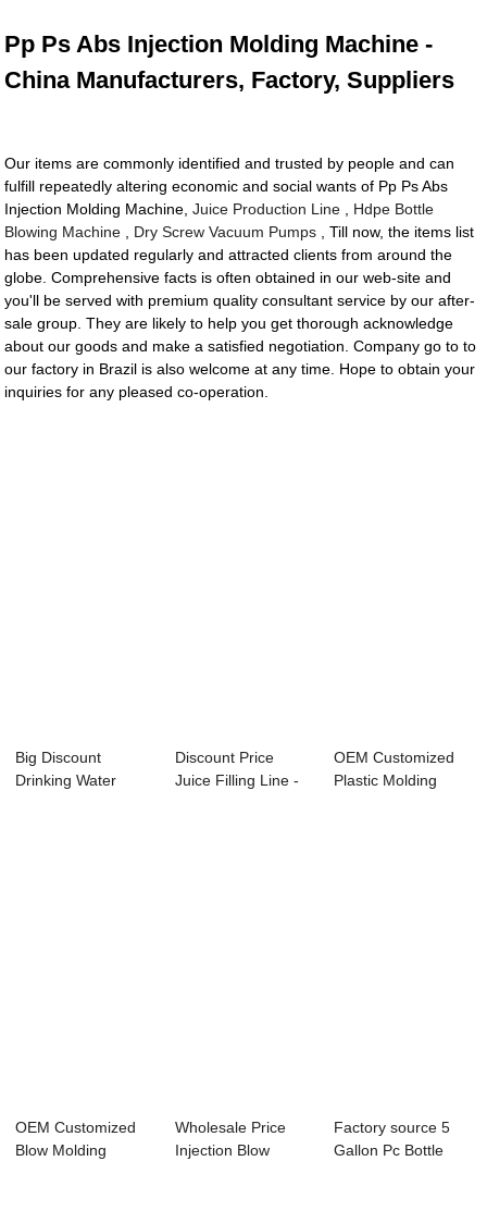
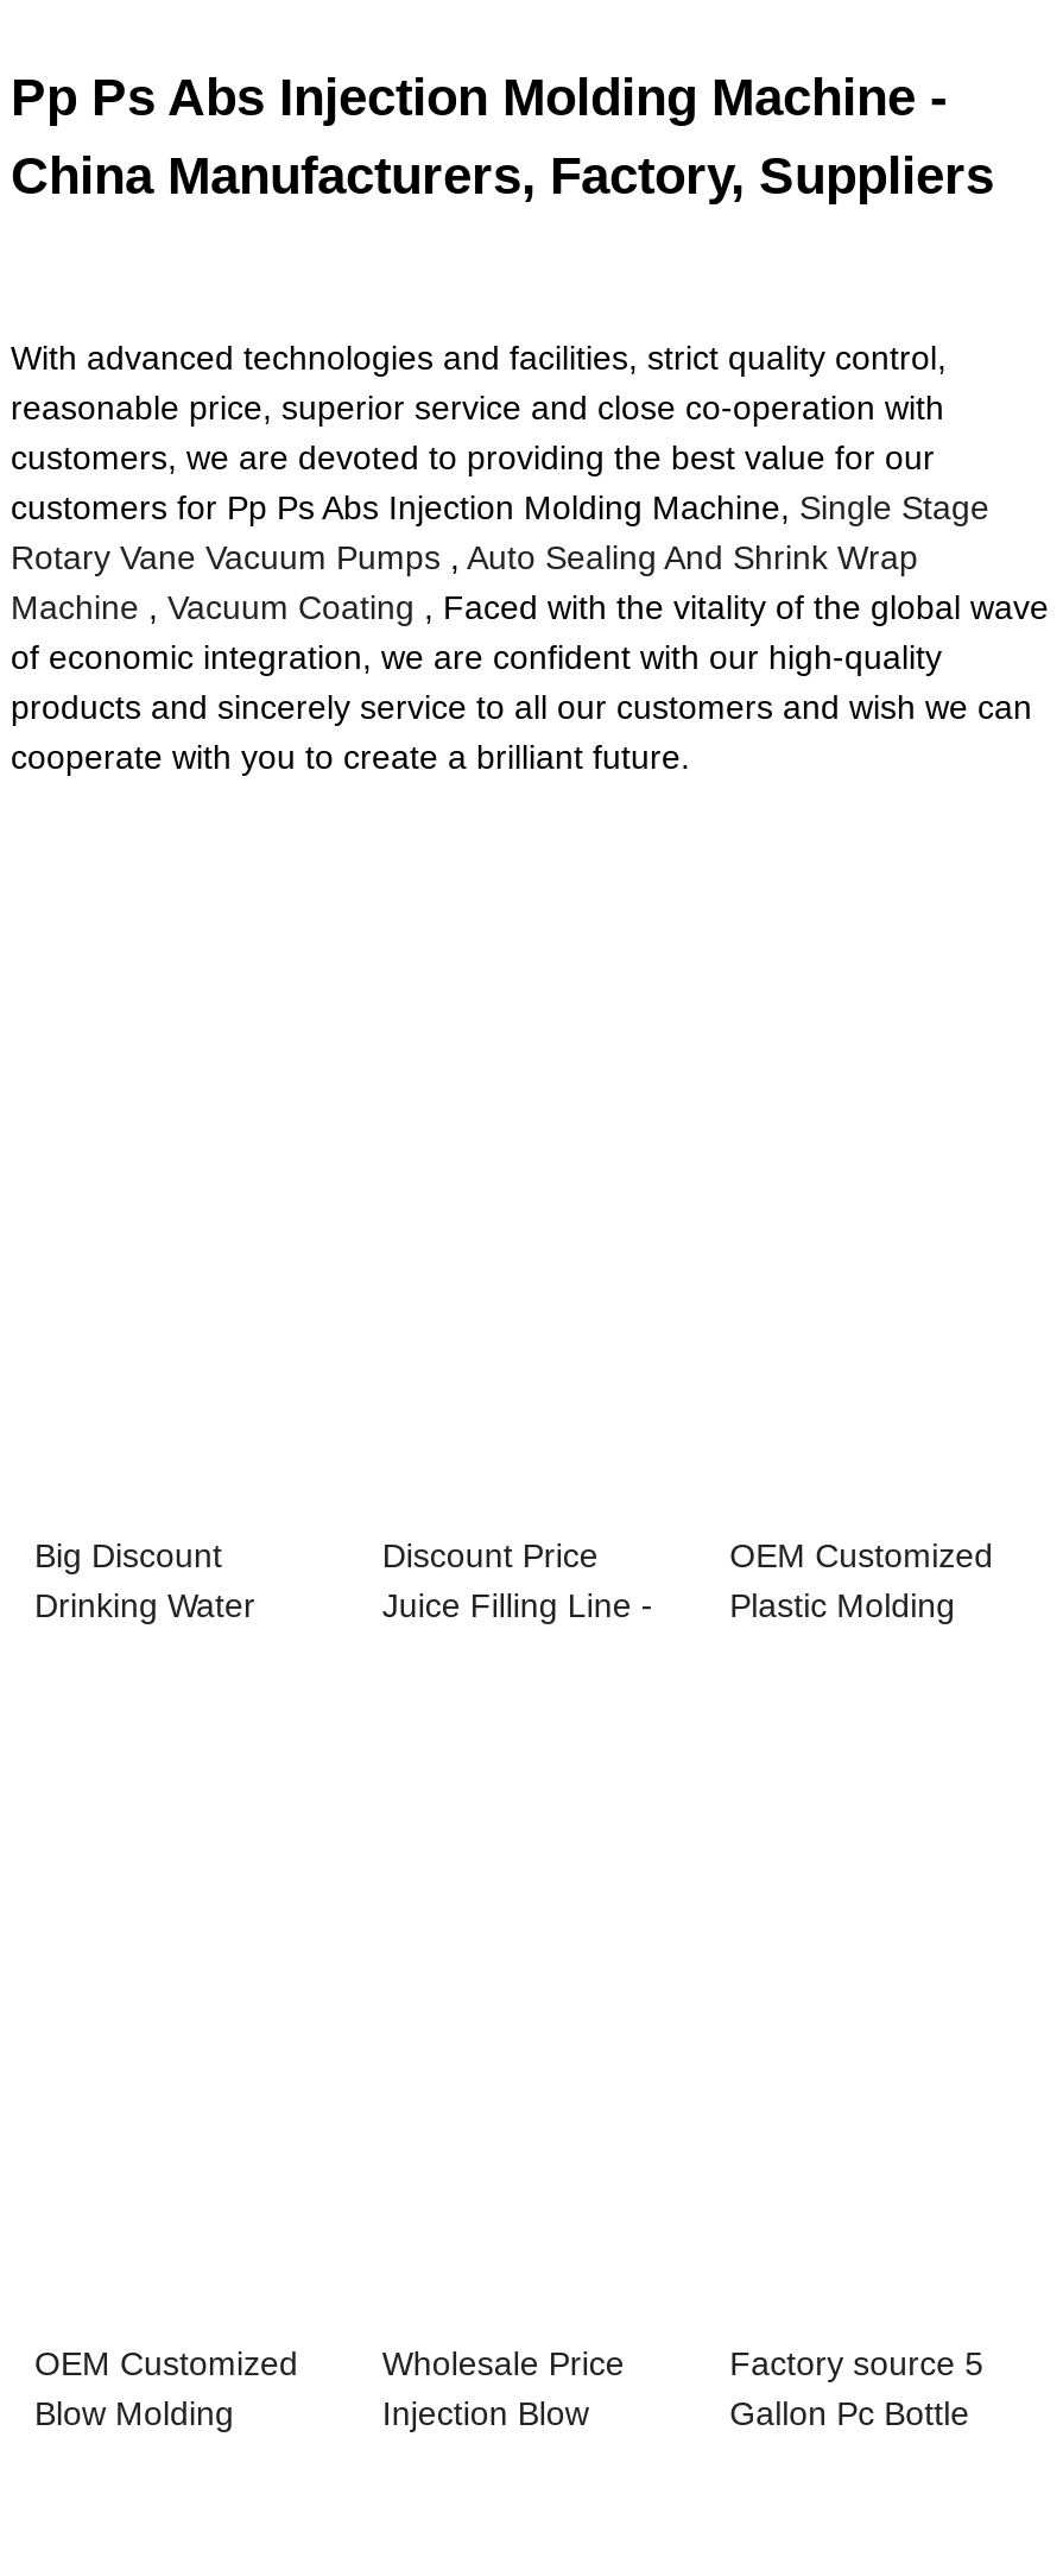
[5,155,477,401] Our items are commonly identified and trusted by people and can | fulfill repeatedly altering economic and social wants of Pp Ps Abs | Injection Molding Machine, Juice Production Line, Hdpe Bottle | Blowing Machine, Dry Screw Vacuum Pumps, Till now, the items list | has been updated regularly and attracted clients from around the | globe. Comprehensive facts is often obtained in our web-site and | you'll be served with premium quality consultant service by our after- | sale group. They are likely to help you get thorough acknowledge | about our goods and make a satisfied negotiation. Company go to to | our factory in Brazil is also welcome at any time. Hope to obtain your | inquiries for any pleased co-operation. -> [11,339,1049,776] With advanced technologies and facilities, strict quality control, | reasonable price, superior service and close co-operation with | customers, we are devoted to providing the best value for our | customers for Pp Ps Abs Injection Molding Machine, Single Stage | Rotary Vane Vacuum Pumps, Auto Sealing And Shrink Wrap | Machine, Vacuum Coating, Faced with the vitality of the global wave | of economic integration, we are confident with our high-quality | products and sincerely service to all our customers and wish we can | cooperate with you to create a brilliant future.

